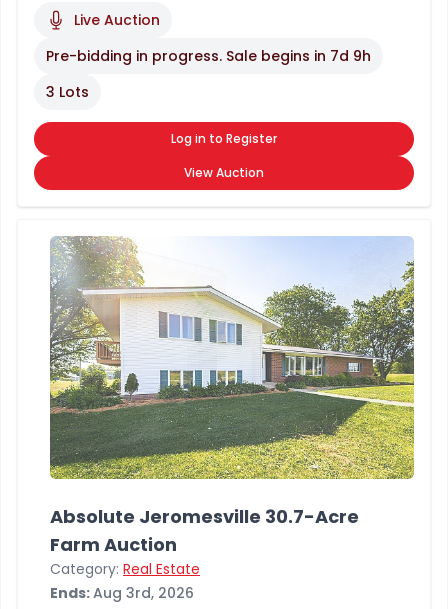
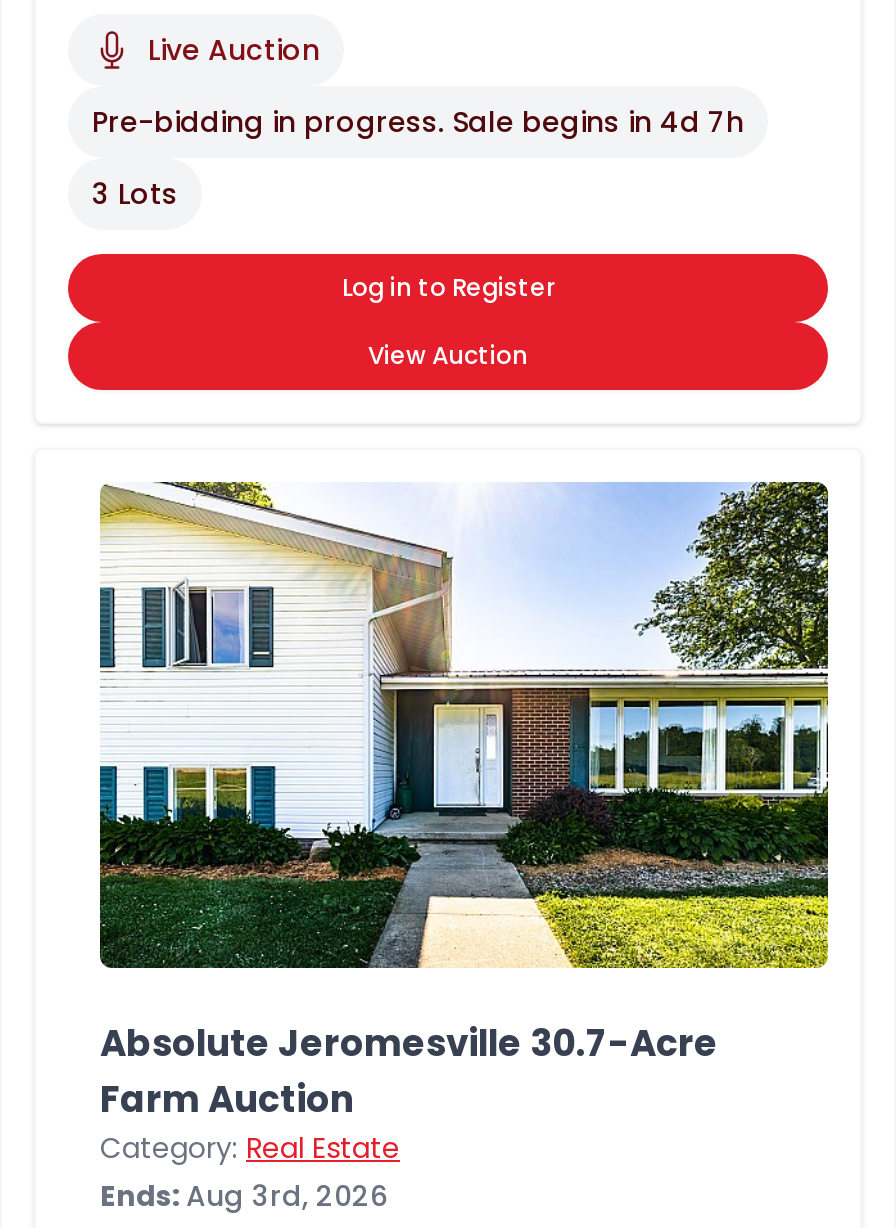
[46,46,371,66] Pre-bidding in progress. Sale begins in 7d 9h -> [92,102,744,142] Pre-bidding in progress. Sale begins in 4d 7h
[49,236,415,480] [image] -> [98,480,830,970] [image]

